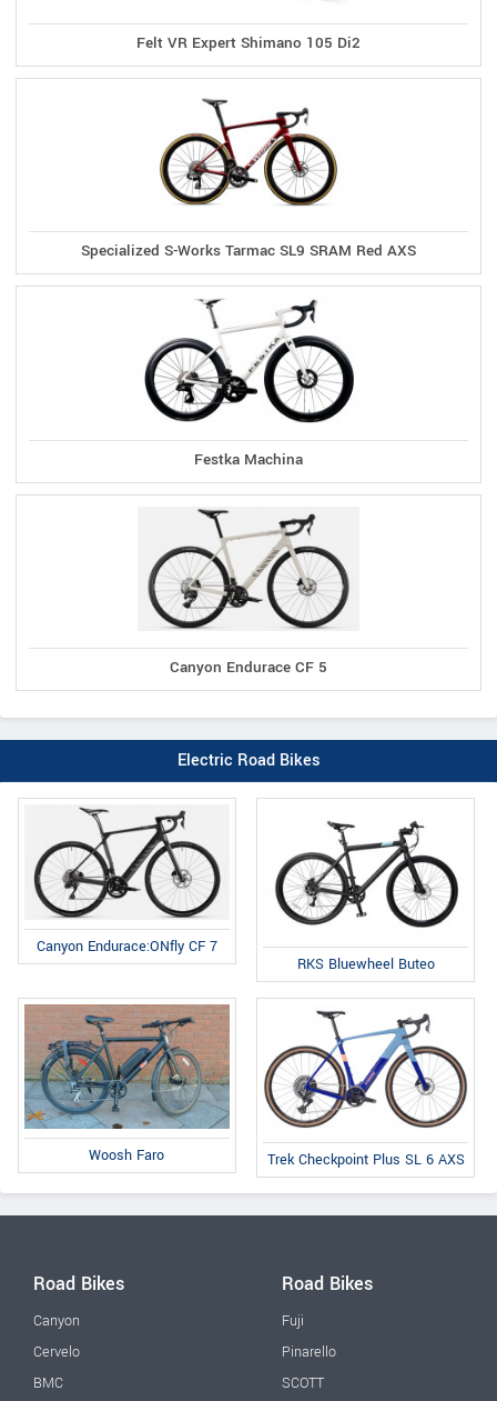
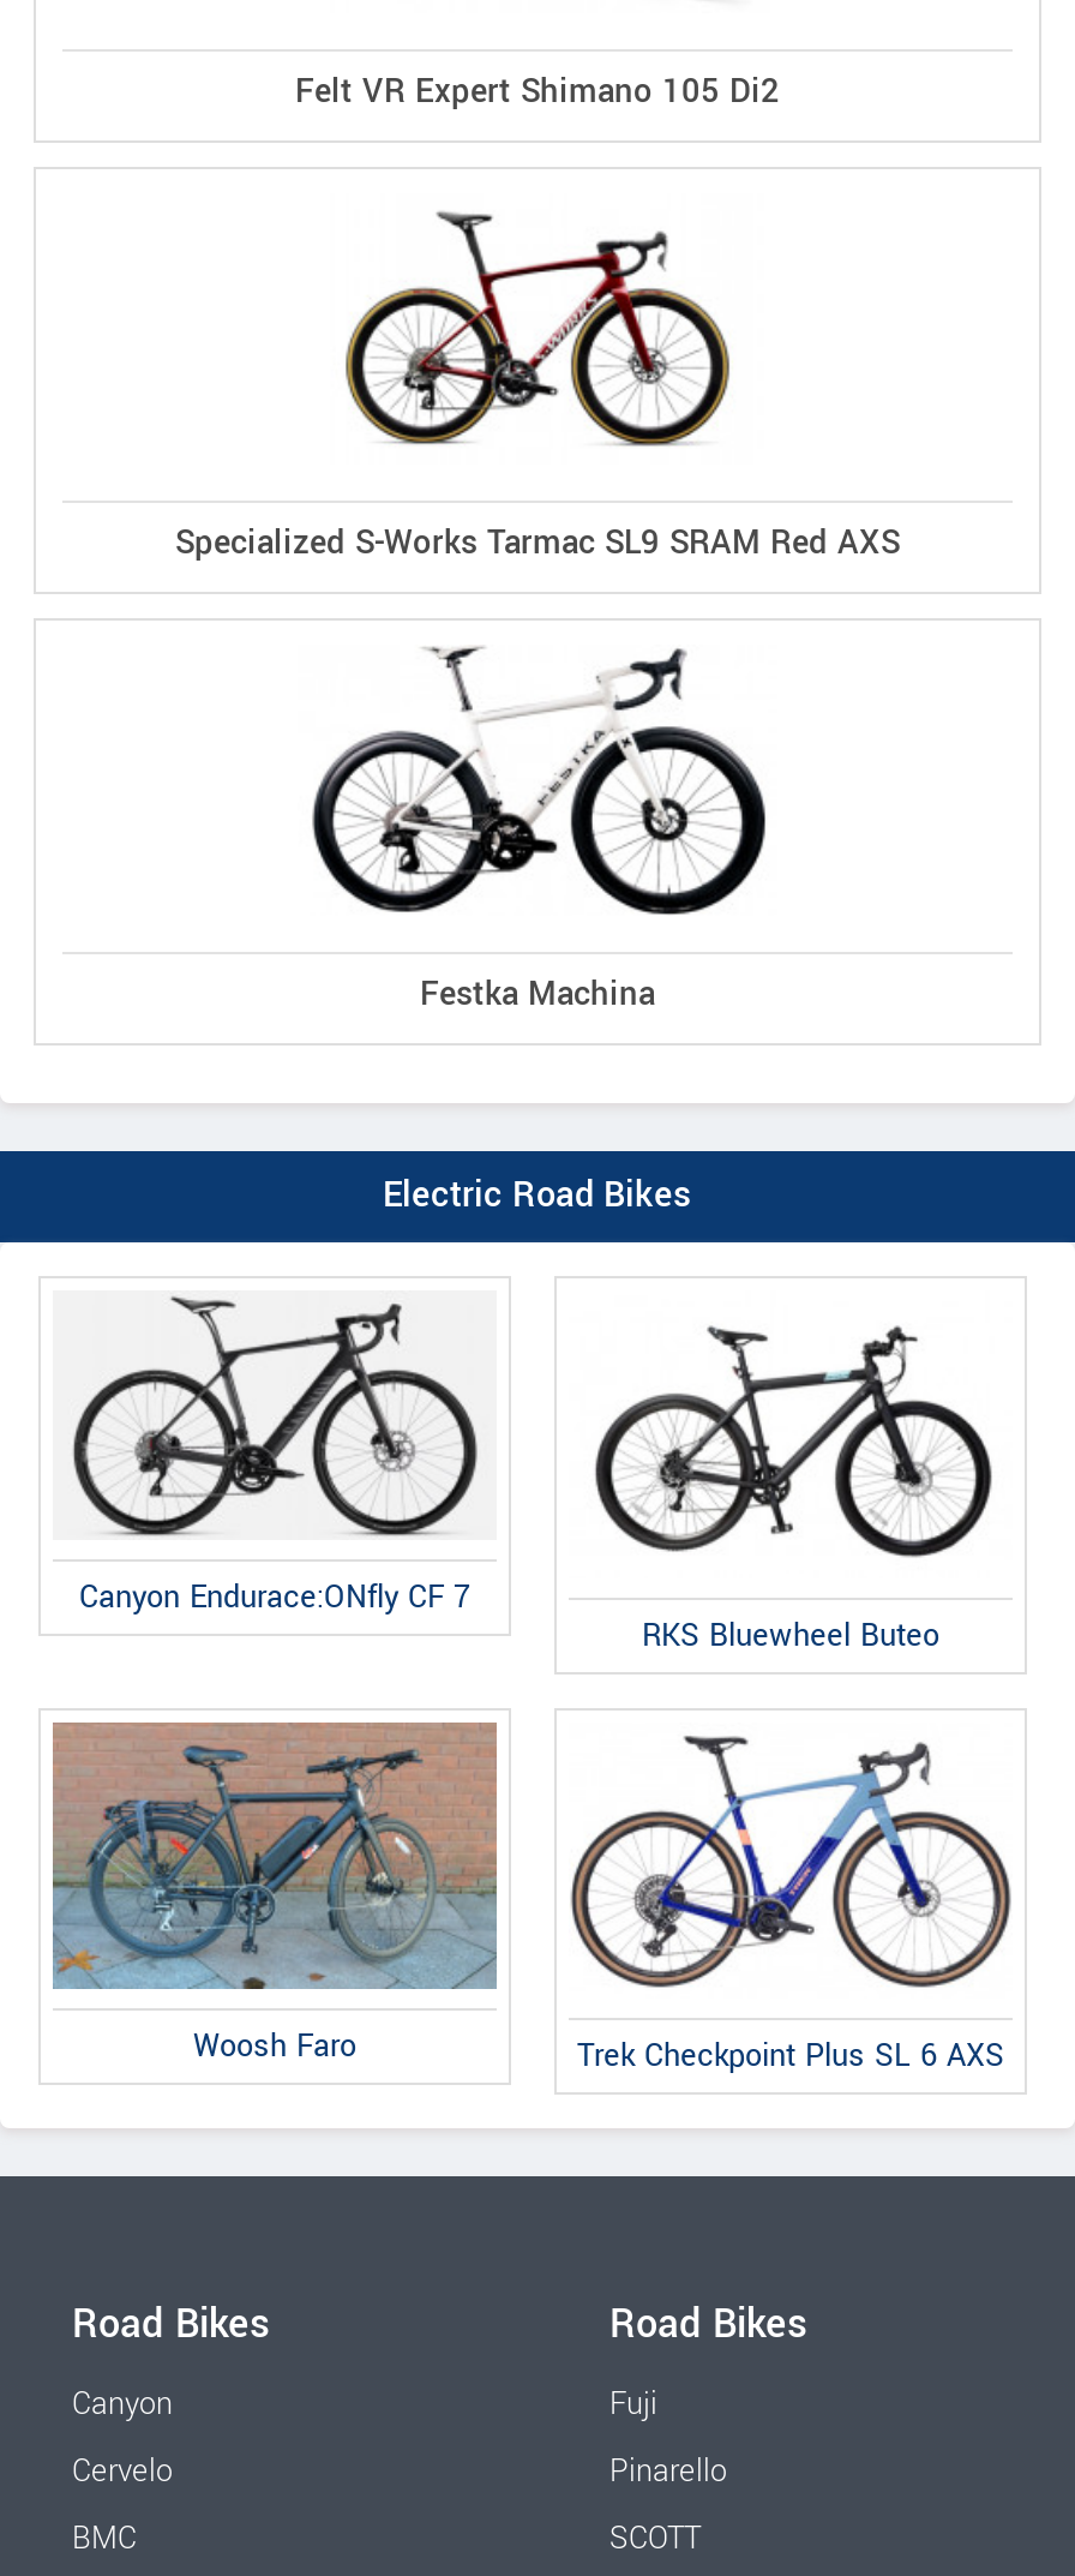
[146,509,351,678] [image] | Canyon Endurace CF 5 -> none

